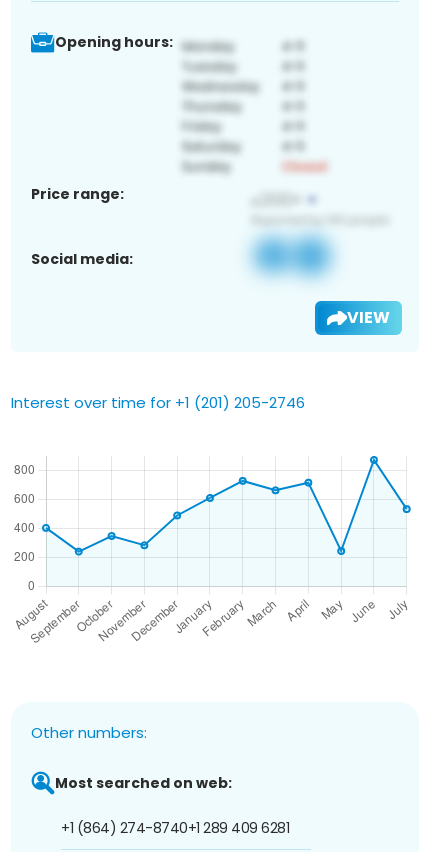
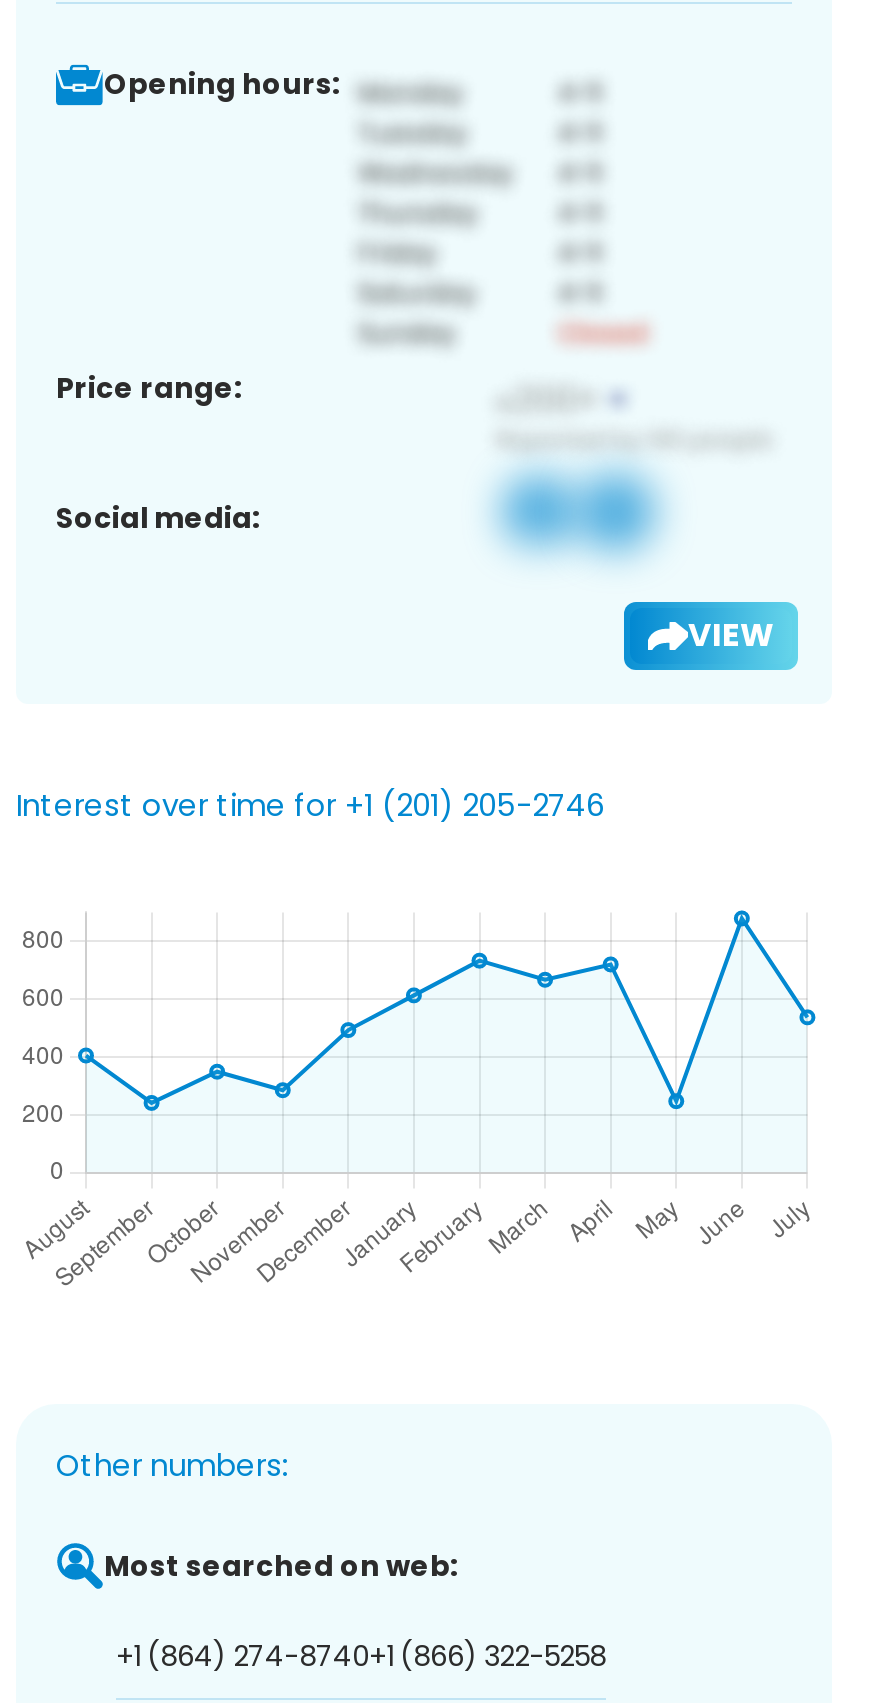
[61,817,289,837] +1 (864) 274-8740 +1 289 409 6281 -> [116,1635,606,1675] +1 (864) 274-8740 +1 (866) 322-5258

